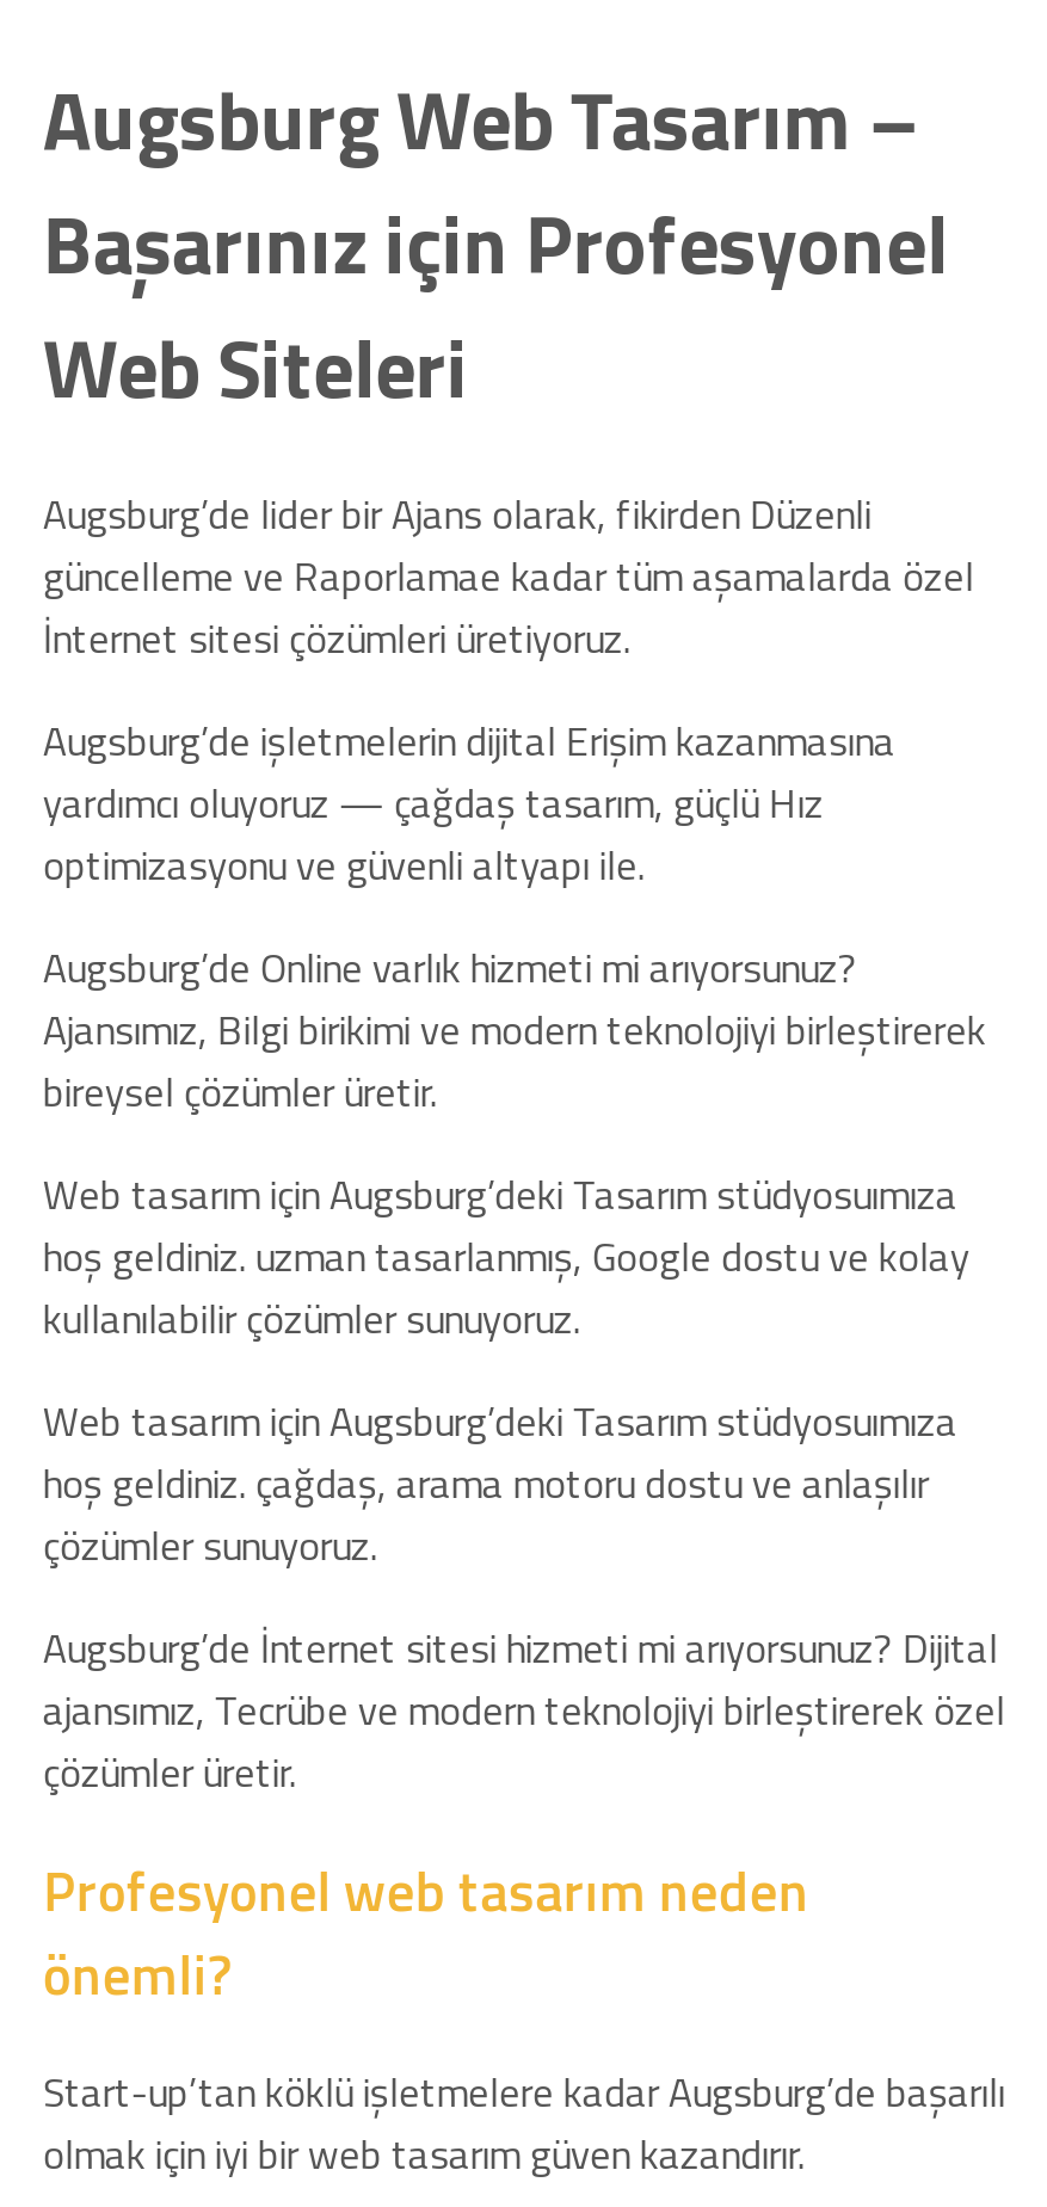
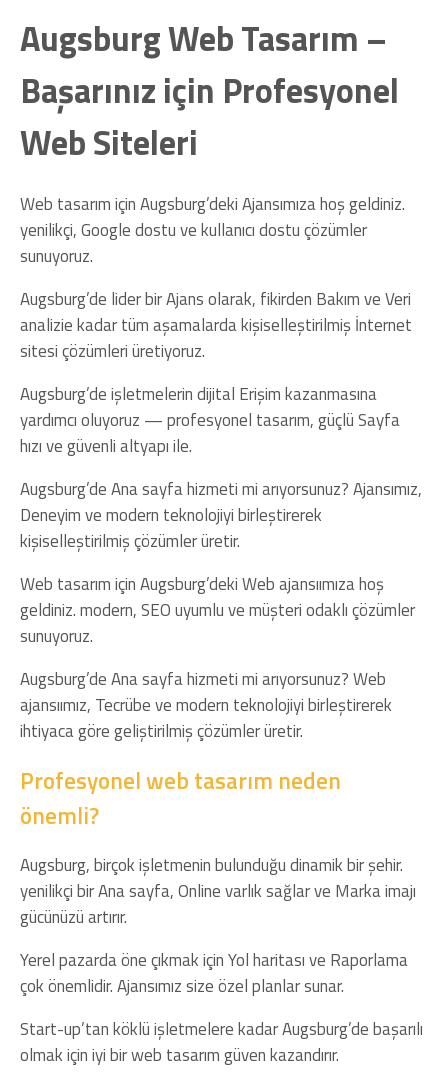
[43,483,974,669] Augsburg’de lider bir Ajans olarak, fikirden Düzenli | güncelleme ve Raporlamae kadar tüm aşamalarda özel | İnternet sitesi çözümleri üretiyoruz. -> [20,191,412,364] Web tasarım için Augsburg’deki Ajansımıza hoş geldiniz. | yenilikçi, Google dostu ve kullanıcı dostu çözümler | sunuyoruz. | Augsburg’de lider bir Ajans olarak, fikirden Bakım ve Veri | analizie kadar tüm aşamalarda kişiselleştirilmiş İnternet | sitesi çözümleri üretiyoruz.
[43,772,1005,1803] yardımcı oluyoruz — çağdaş tasarım, güçlü Hız | optimizasyonu ve güvenli altyapı ile. | Augsburg’de Online varlık hizmeti mi arıyorsunuz? | Ajansımız, Bilgi birikimi ve modern teknolojiyi birleştirerek | bireysel çözümler üretir. | Web tasarım için Augsburg’deki Tasarım stüdyosuımıza | hoş geldiniz. uzman tasarlanmış, Google dostu ve kolay | kullanılabilir çözümler sunuyoruz. | Web tasarım için Augsburg’deki Tasarım stüdyosuımıza | hoş geldiniz. çağdaş, arama motoru dostu ve anlaşılır | çözümler sunuyoruz. | Augsburg’de İnternet sitesi hizmeti mi arıyorsunuz? Dijital | ajansımız, Tecrübe ve modern teknolojiyi birleştirerek özel | çözümler üretir. -> [20,407,422,744] yardımcı oluyoruz — profesyonel tasarım, güçlü Sayfa | hızı ve güvenli altyapı ile. | Augsburg’de Ana sayfa hizmeti mi arıyorsunuz? Ajansımız, | Deneyim ve modern teknolojiyi birleştirerek | kişiselleştirilmiş çözümler üretir. | Web tasarım için Augsburg’deki Web ajansıımıza hoş | geldiniz. modern, SEO uyumlu ve müşteri odaklı çözümler | sunuyoruz. | Augsburg’de Ana sayfa hizmeti mi arıyorsunuz? Web | ajansıımız, Tecrübe ve modern teknolojiyi birleştirerek | ihtiyaca göre geliştirilmiş çözümler üretir.
none -> [20,852,416,999] Augsburg, birçok işletmenin bulunduğu dinamik bir şehir. | yenilikçi bir Ana sayfa, Online varlık sağlar ve Marka imajı | gücünüzü artırır. | Yerel pazarda öne çıkmak için Yol haritası ve Raporlama | çok önemlidir. Ajansımız size özel planlar sunar.

